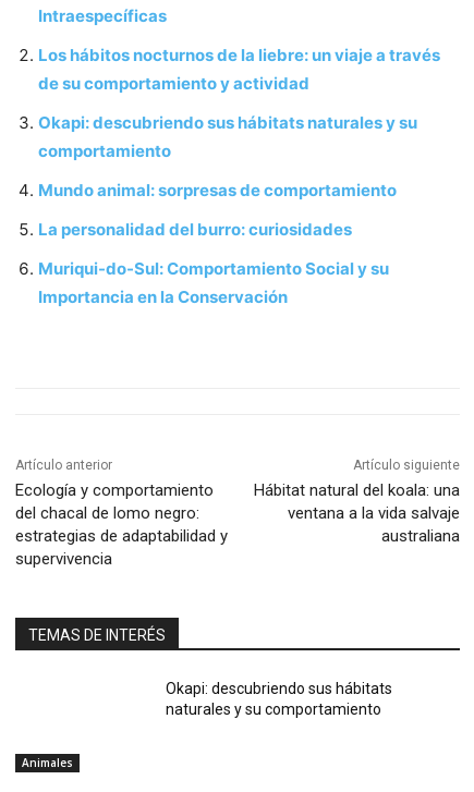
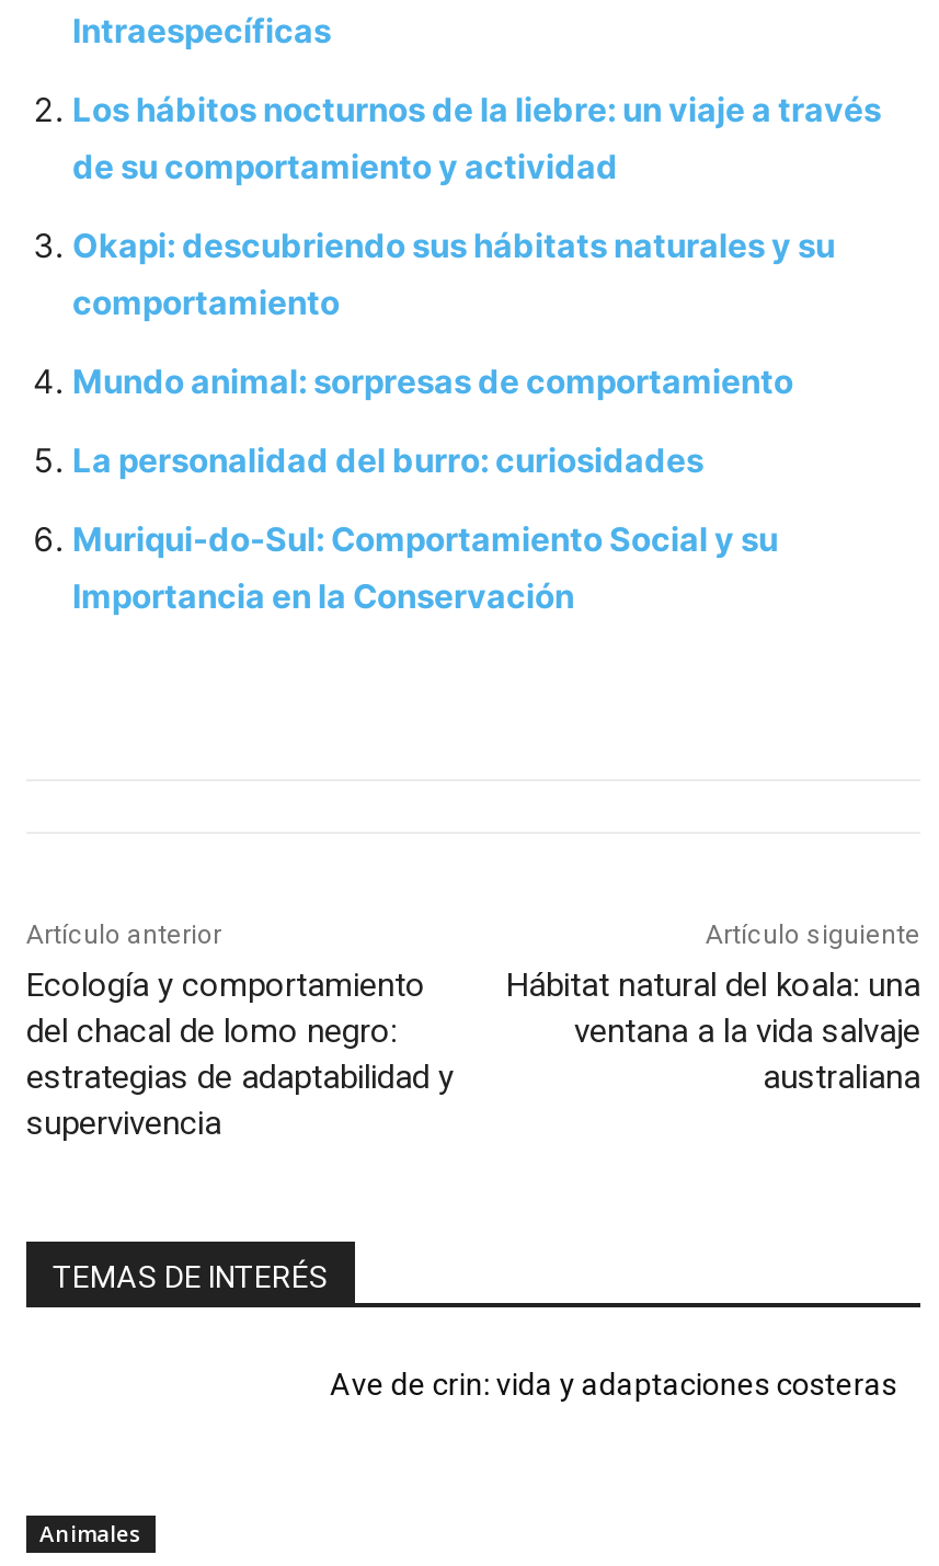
[166,680,393,718] Okapi: descubriendo sus hábitats | naturales y su comportamiento -> [330,1366,897,1401] Ave de crin: vida y adaptaciones costeras

